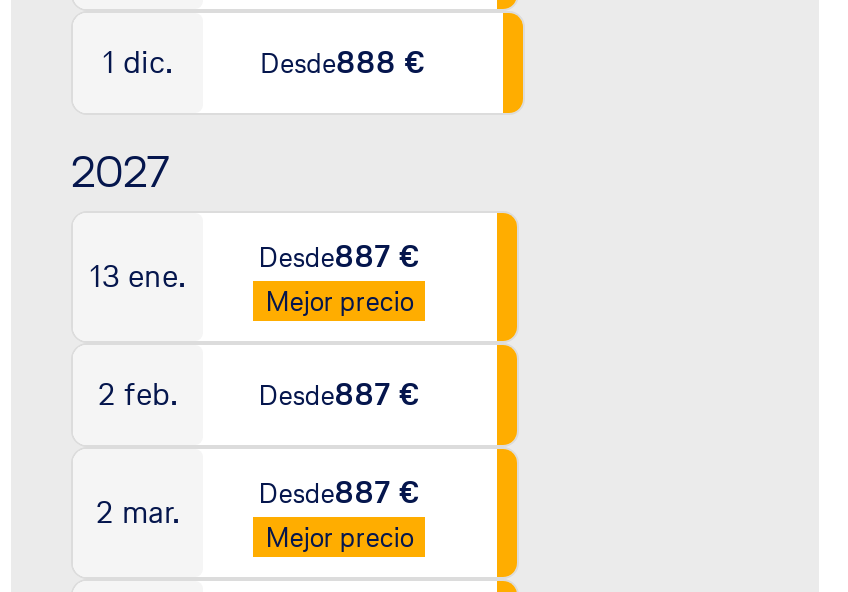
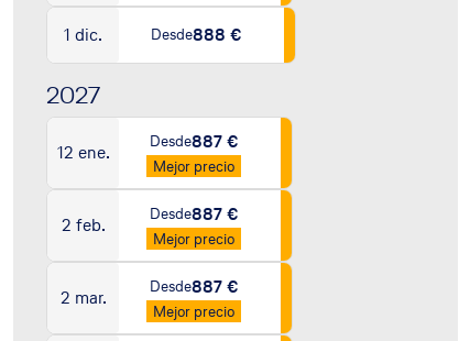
[90,235,421,297] 13 ene. Desde887 € -> [57,129,239,164] 12 ene. Desde887 €
none -> [153,228,235,249] Mejor precio

